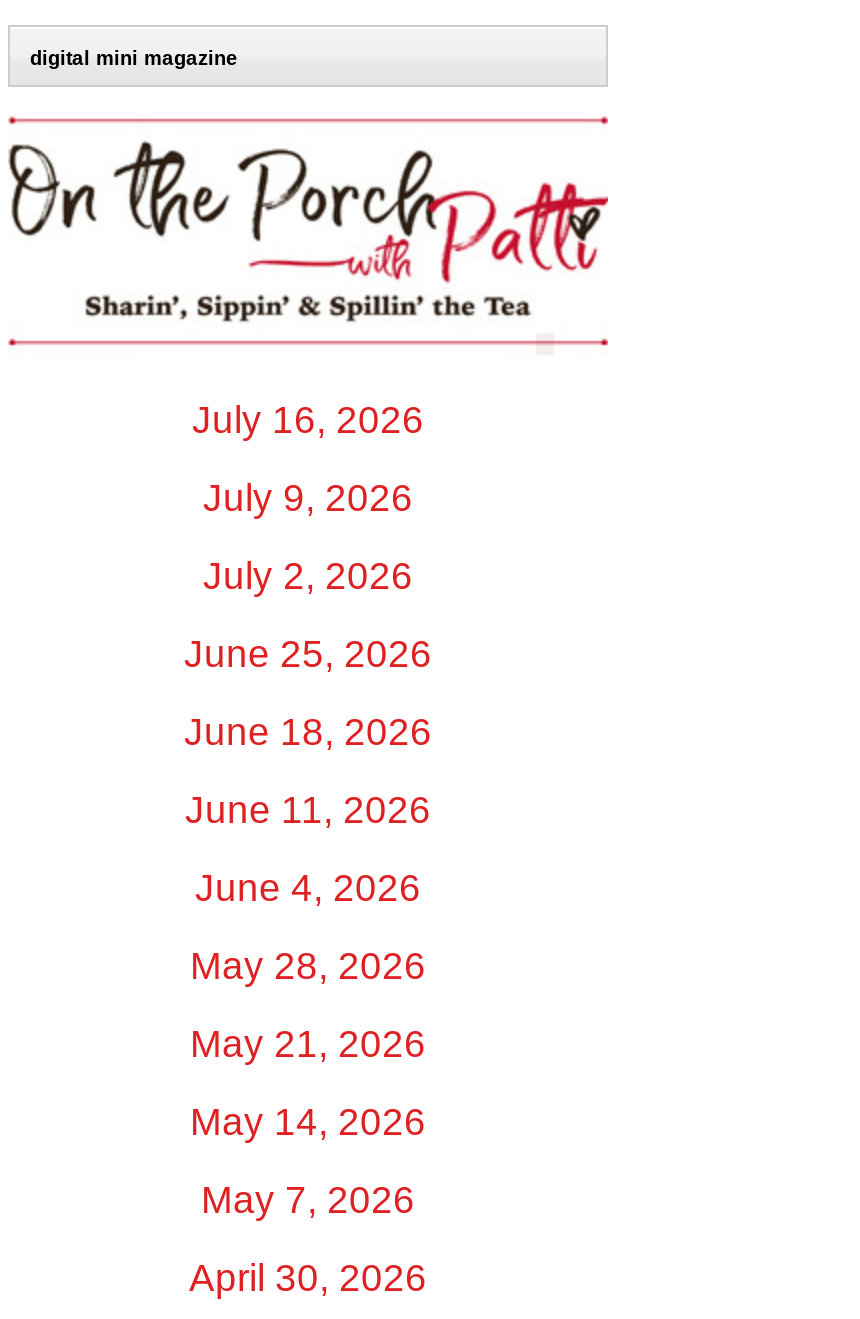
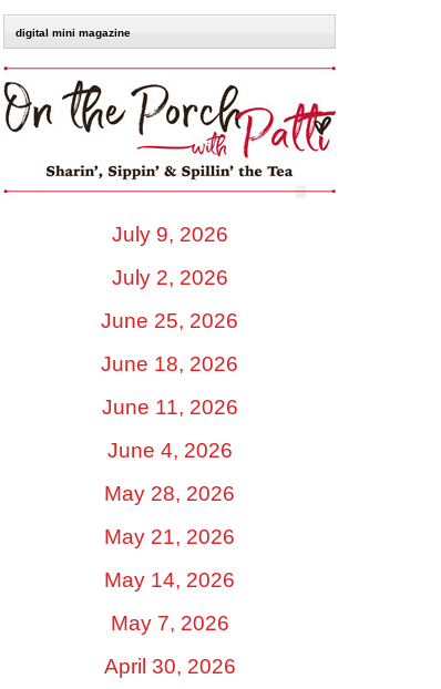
[192,400,424,442] July 16, 2026 -> none

